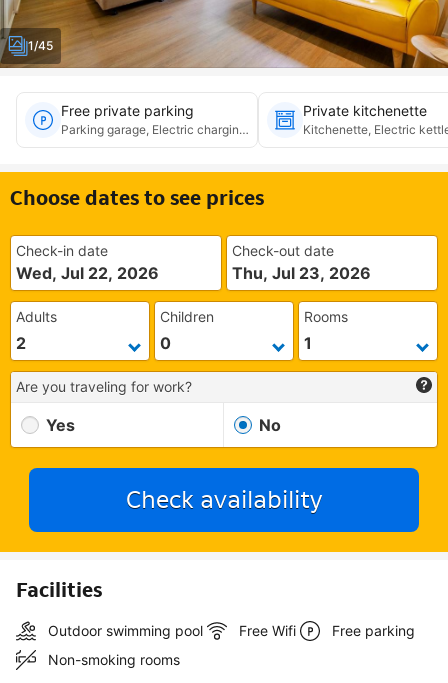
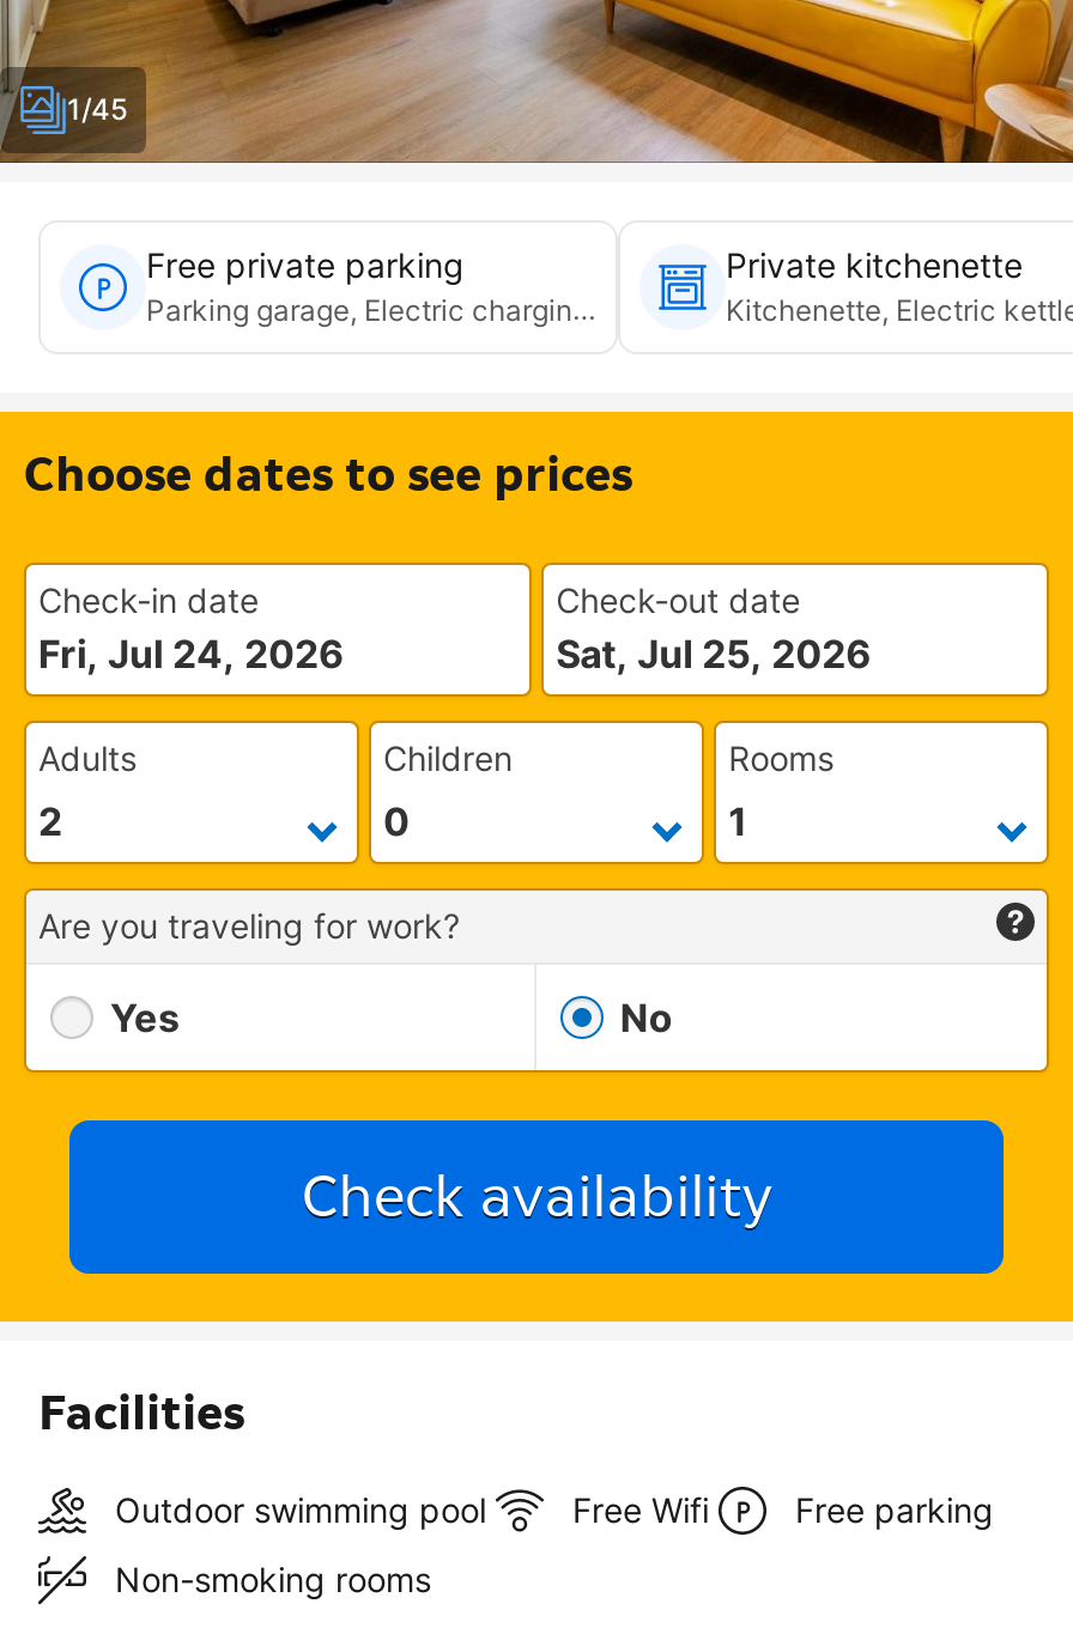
[16,263,159,283] Wed, Jul 22, 2026 -> [38,630,345,678] Fri, Jul 24, 2026
[232,263,371,283] Thu, Jul 23, 2026 -> [556,630,872,678] Sat, Jul 25, 2026

